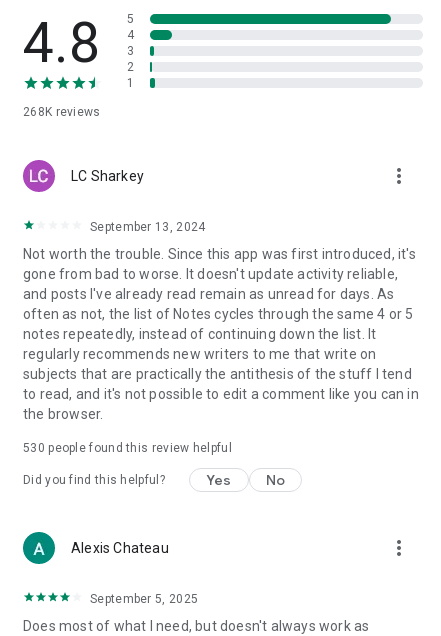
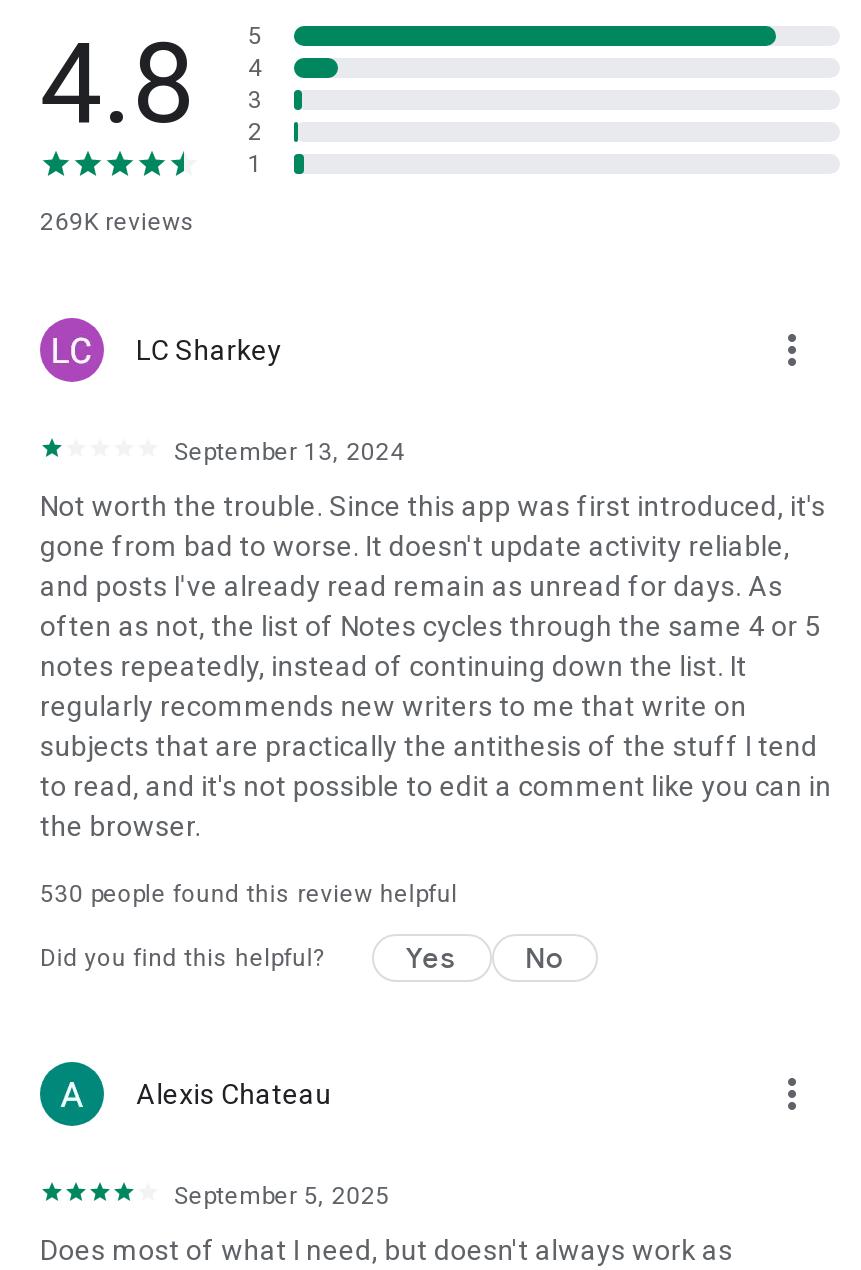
[23,105,101,119] 268K reviews -> [40,208,195,236] 269K reviews

